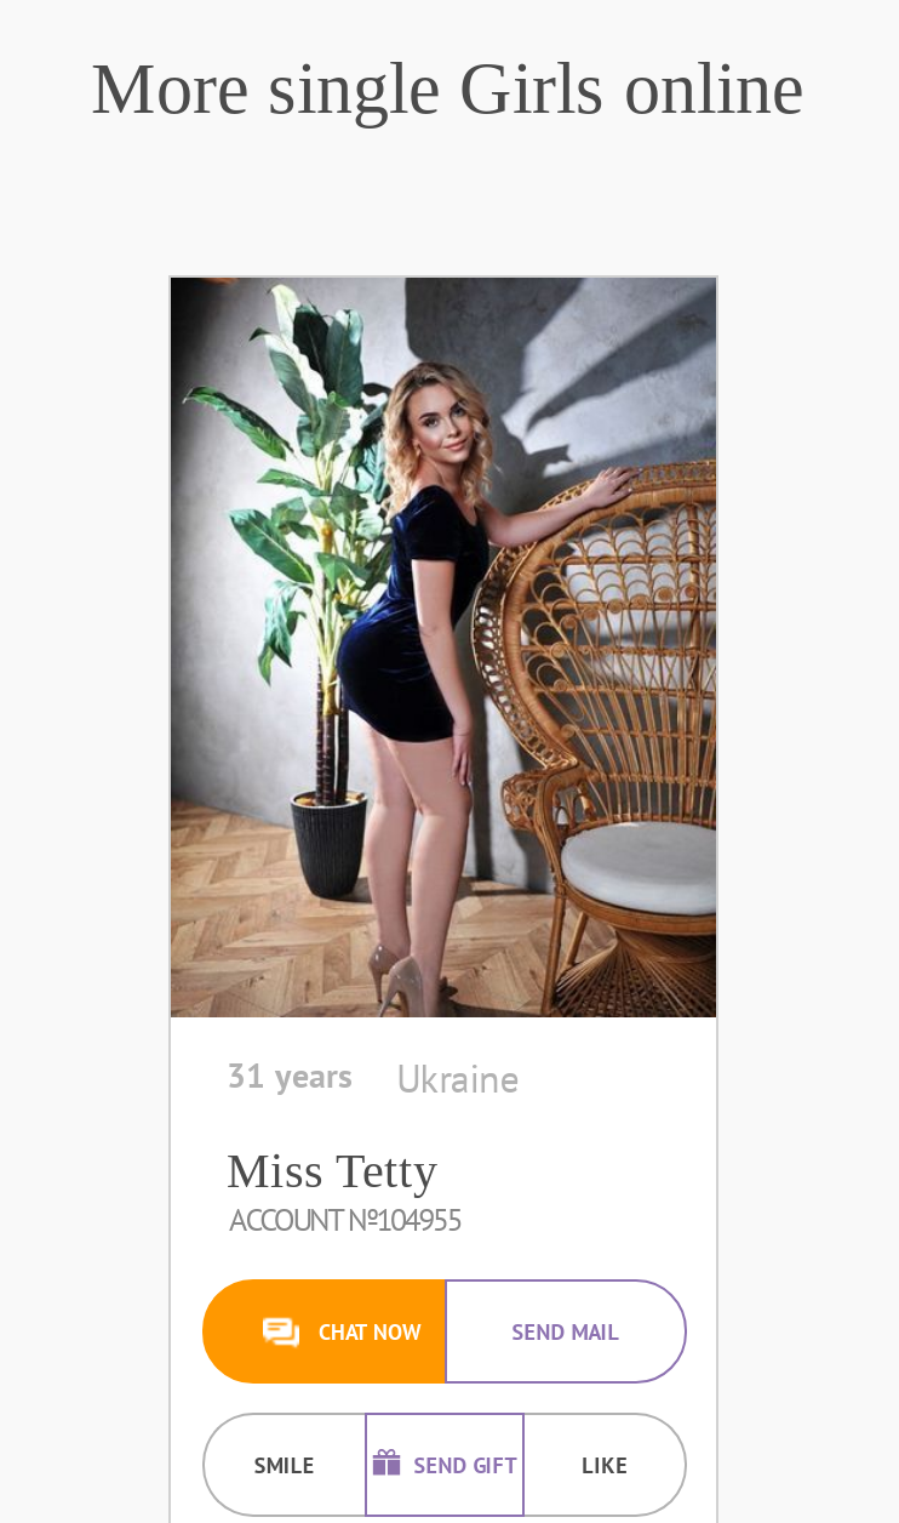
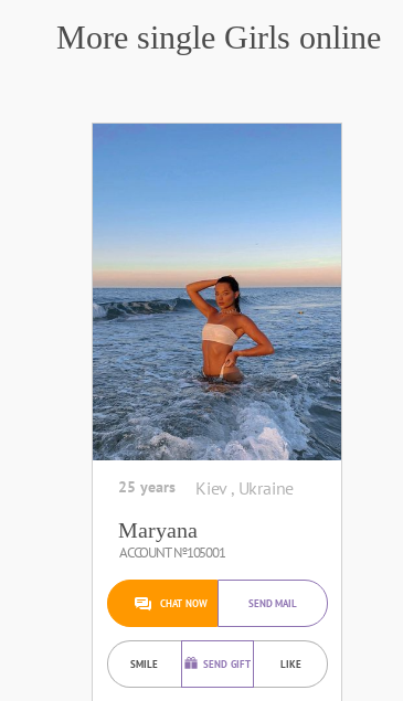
[168,275,718,1102] [image] | 31 years | Ukraine -> [92,123,342,499] [image] | 25 years | Kiev , Ukraine
[227,1143,460,1240] Miss Tetty | ACCOUNT №104955 -> [118,518,225,562] Maryana | ACCOUNT №105001

